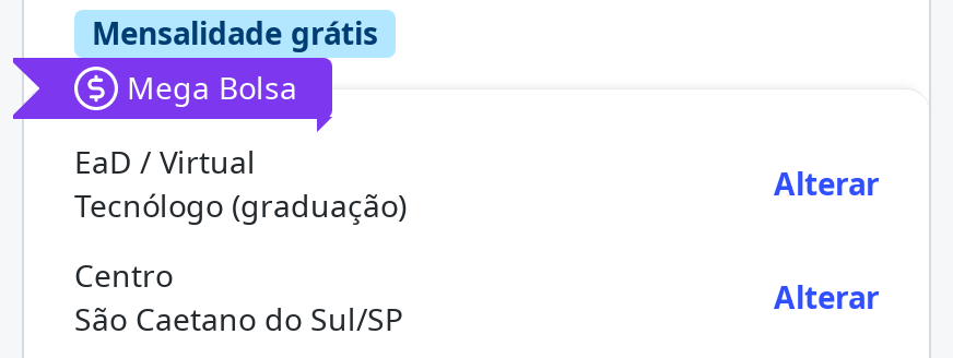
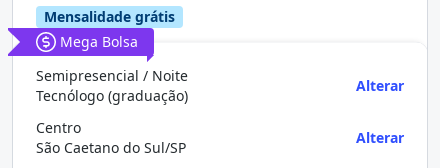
[74,141,256,182] EaD / Virtual -> [36,66,188,85] Semipresencial / Noite

